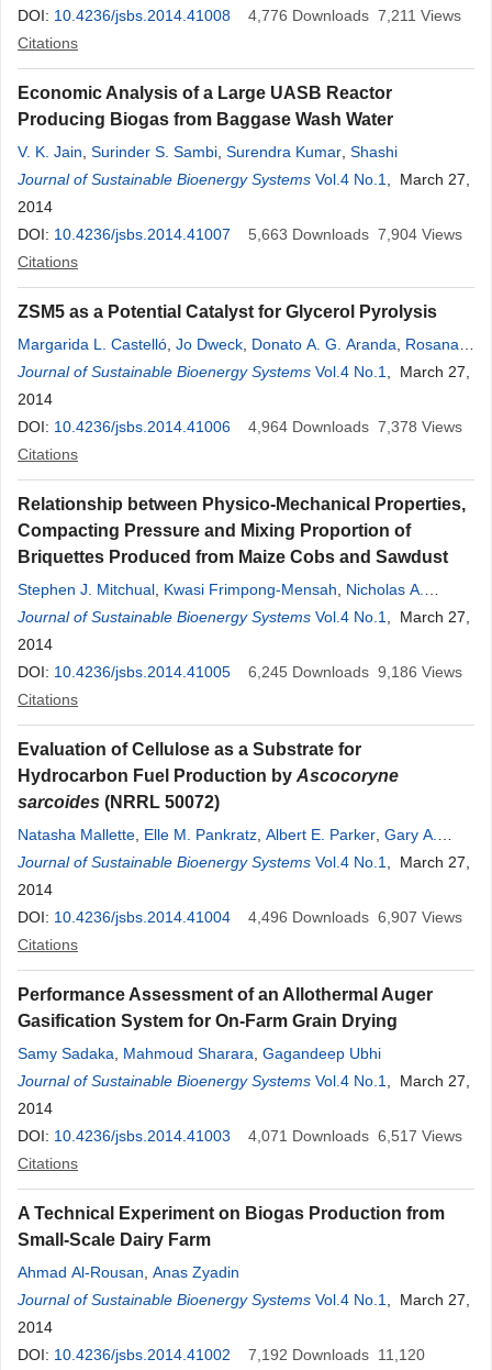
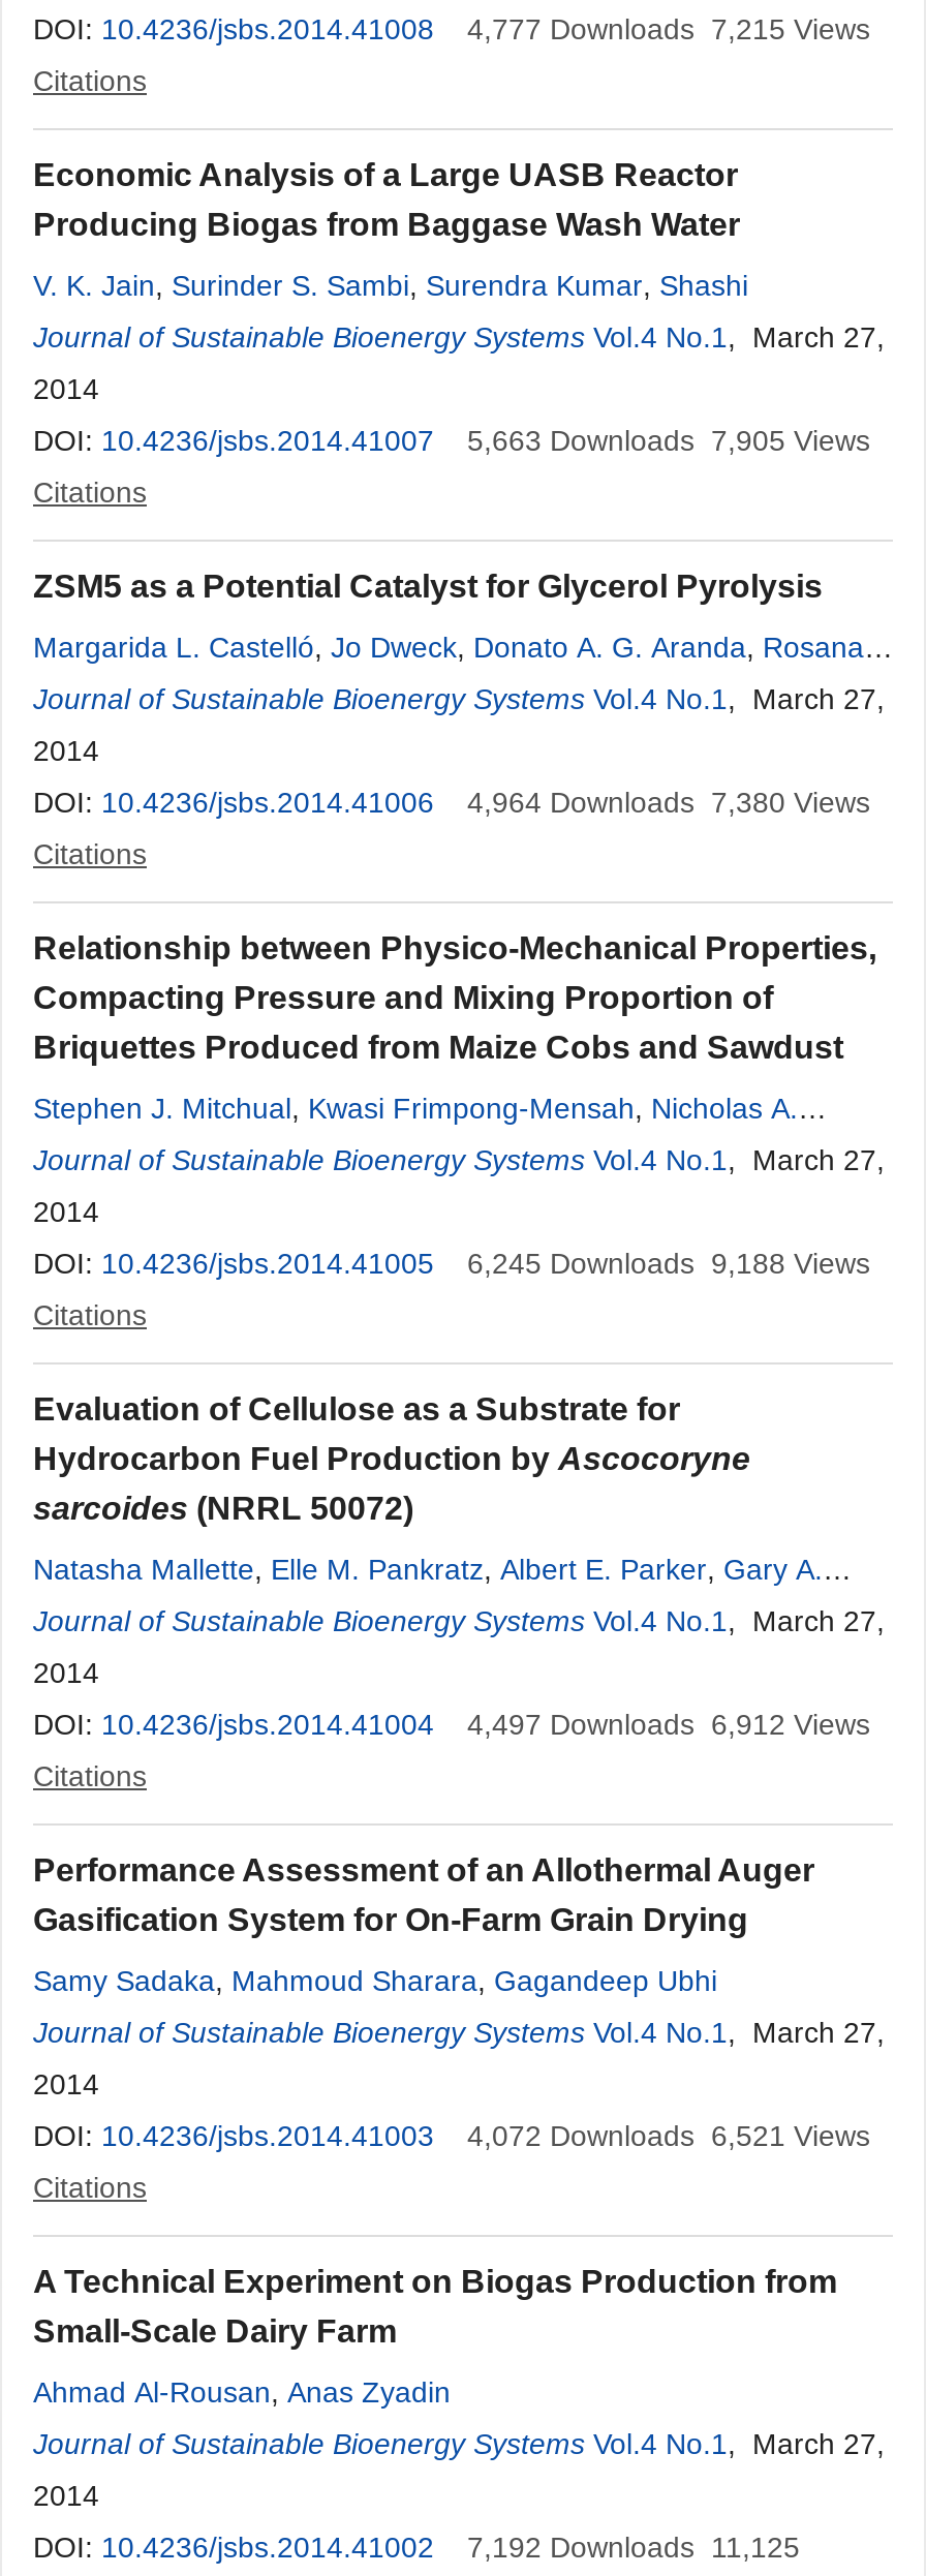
[248,7,461,24] 4,776 Downloads 7,211 Views -> [467,12,870,45] 4,777 Downloads 7,215 Views
[248,225,462,243] 5,663 Downloads 7,904 Views -> [467,424,870,457] 5,663 Downloads 7,905 Views
[248,418,462,435] 4,964 Downloads 7,378 Views -> [467,786,870,819] 4,964 Downloads 7,380 Views
[248,663,462,681] 6,245 Downloads 9,186 Views -> [467,1247,870,1280] 6,245 Downloads 9,188 Views
[248,908,462,926] 4,496 Downloads 6,907 Views -> [467,1708,870,1741] 4,497 Downloads 6,912 Views
[248,1127,462,1145] 4,071 Downloads 6,517 Views -> [467,2119,870,2152] 4,072 Downloads 6,521 Views
[18,1346,425,1363] DOI: 10.4236/jsbs.2014.41002 7,192 Downloads 11,120 -> [33,2531,800,2564] DOI: 10.4236/jsbs.2014.41002 7,192 Downloads 11,125

